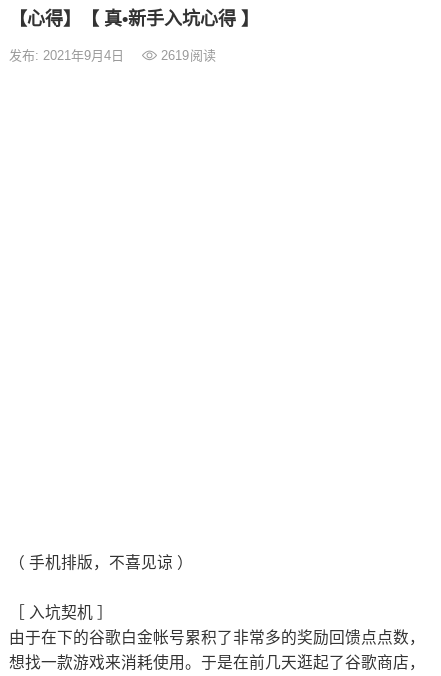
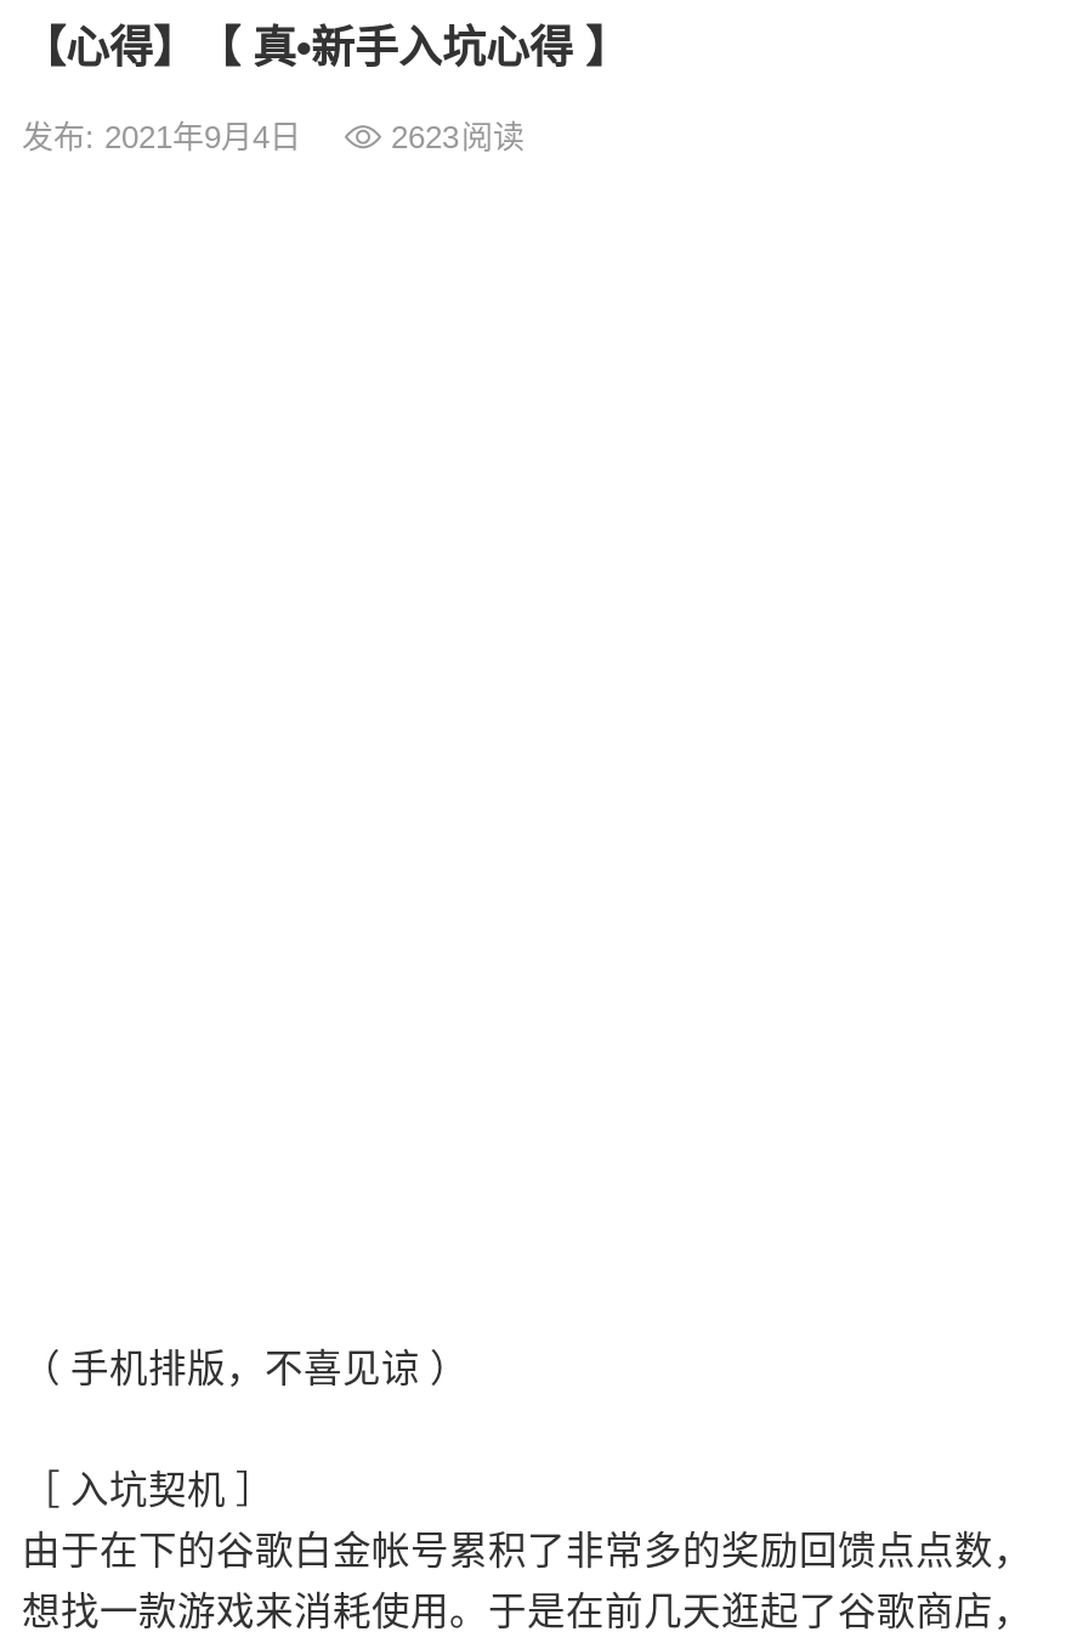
[9,48,216,63] 发布: 2021年9月4日 2619阅读 -> [22,119,525,155] 发布: 2021年9月4日 2623阅读

